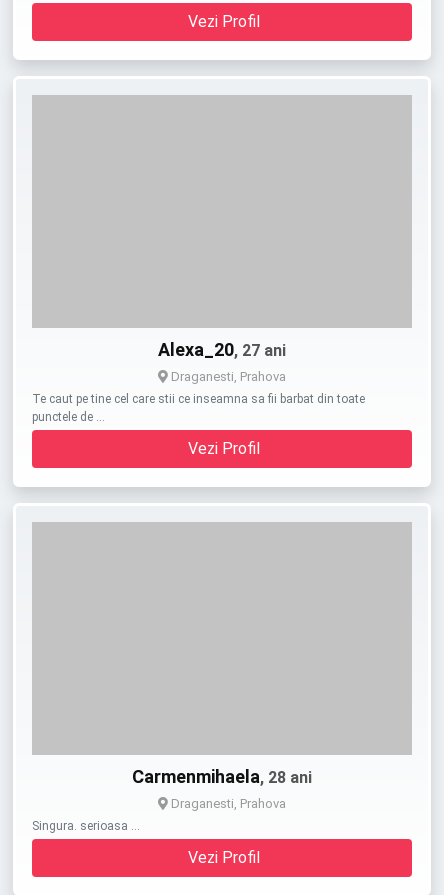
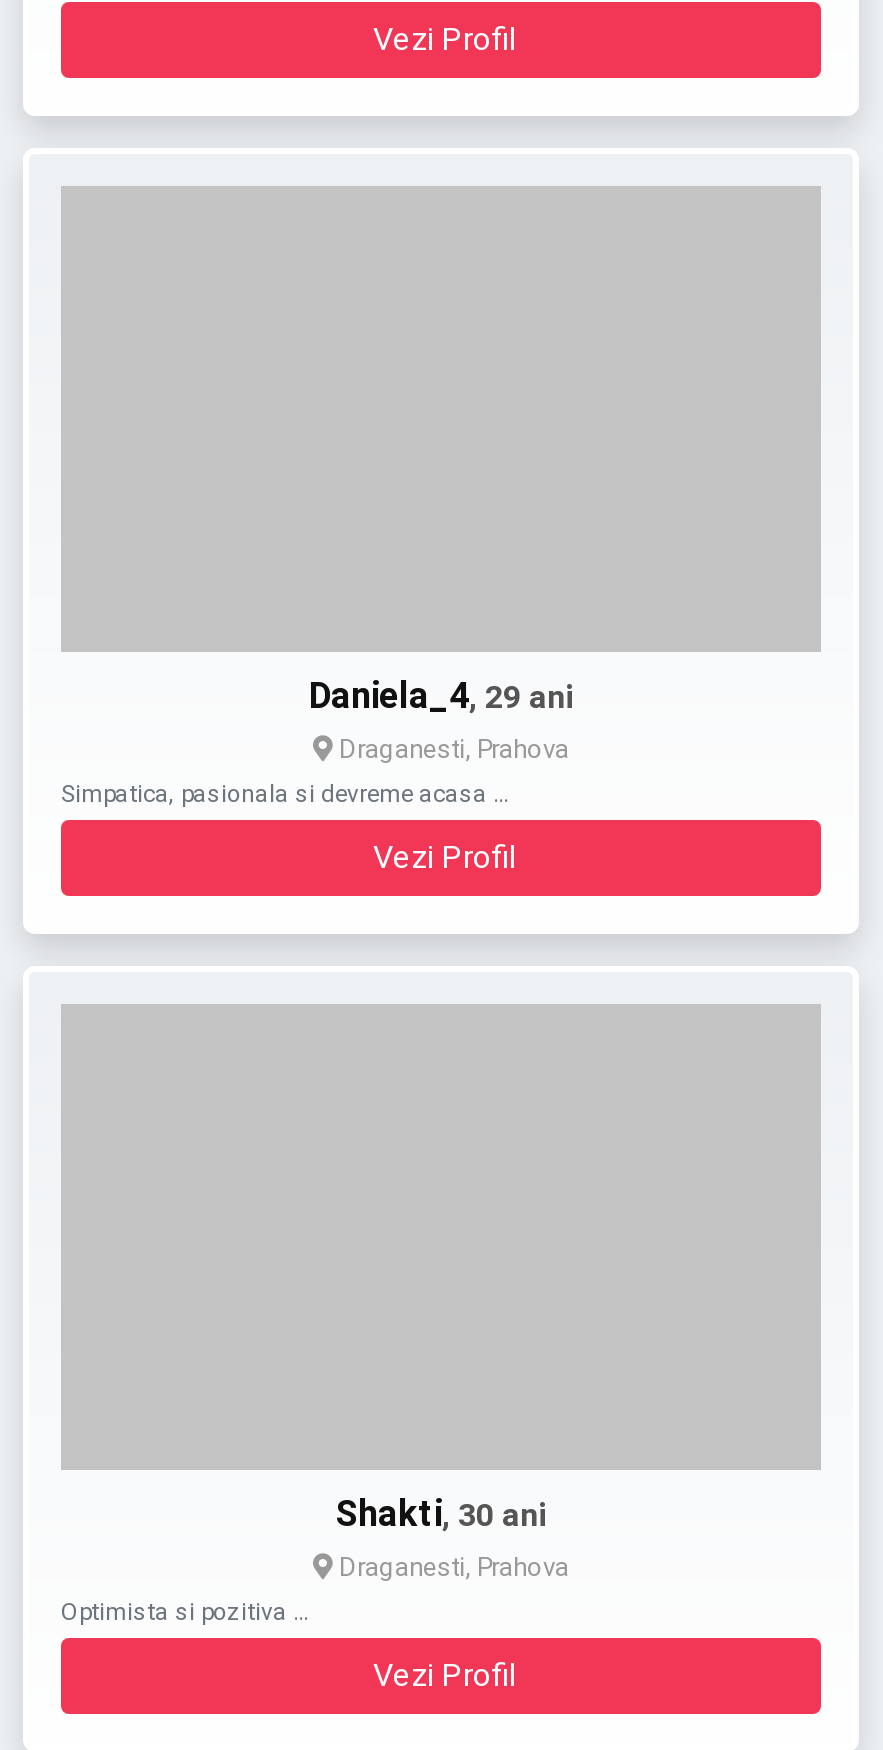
[158,339,286,360] Alexa_20, 27 ani -> [309,674,573,716] Daniela_4, 29 ani
[32,392,365,424] Te caut pe tine cel care stii ce inseamna sa fii barbat din toate | punctele de … -> [61,780,511,808] Simpatica, pasionala si devreme acasa …
[132,766,312,787] Carmenmihaela, 28 ani -> [336,1492,546,1534] Shakti, 30 ani
[32,819,140,833] Singura. serioasa … -> [61,1598,311,1626] Optimista si pozitiva …

